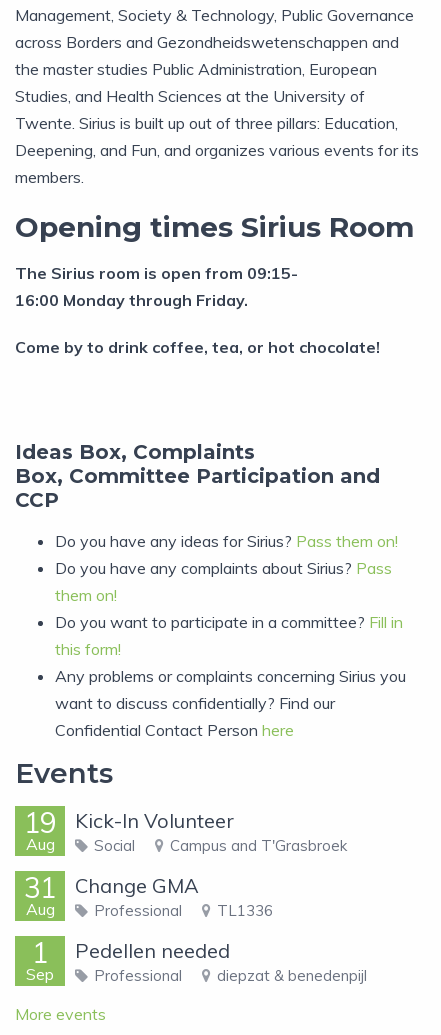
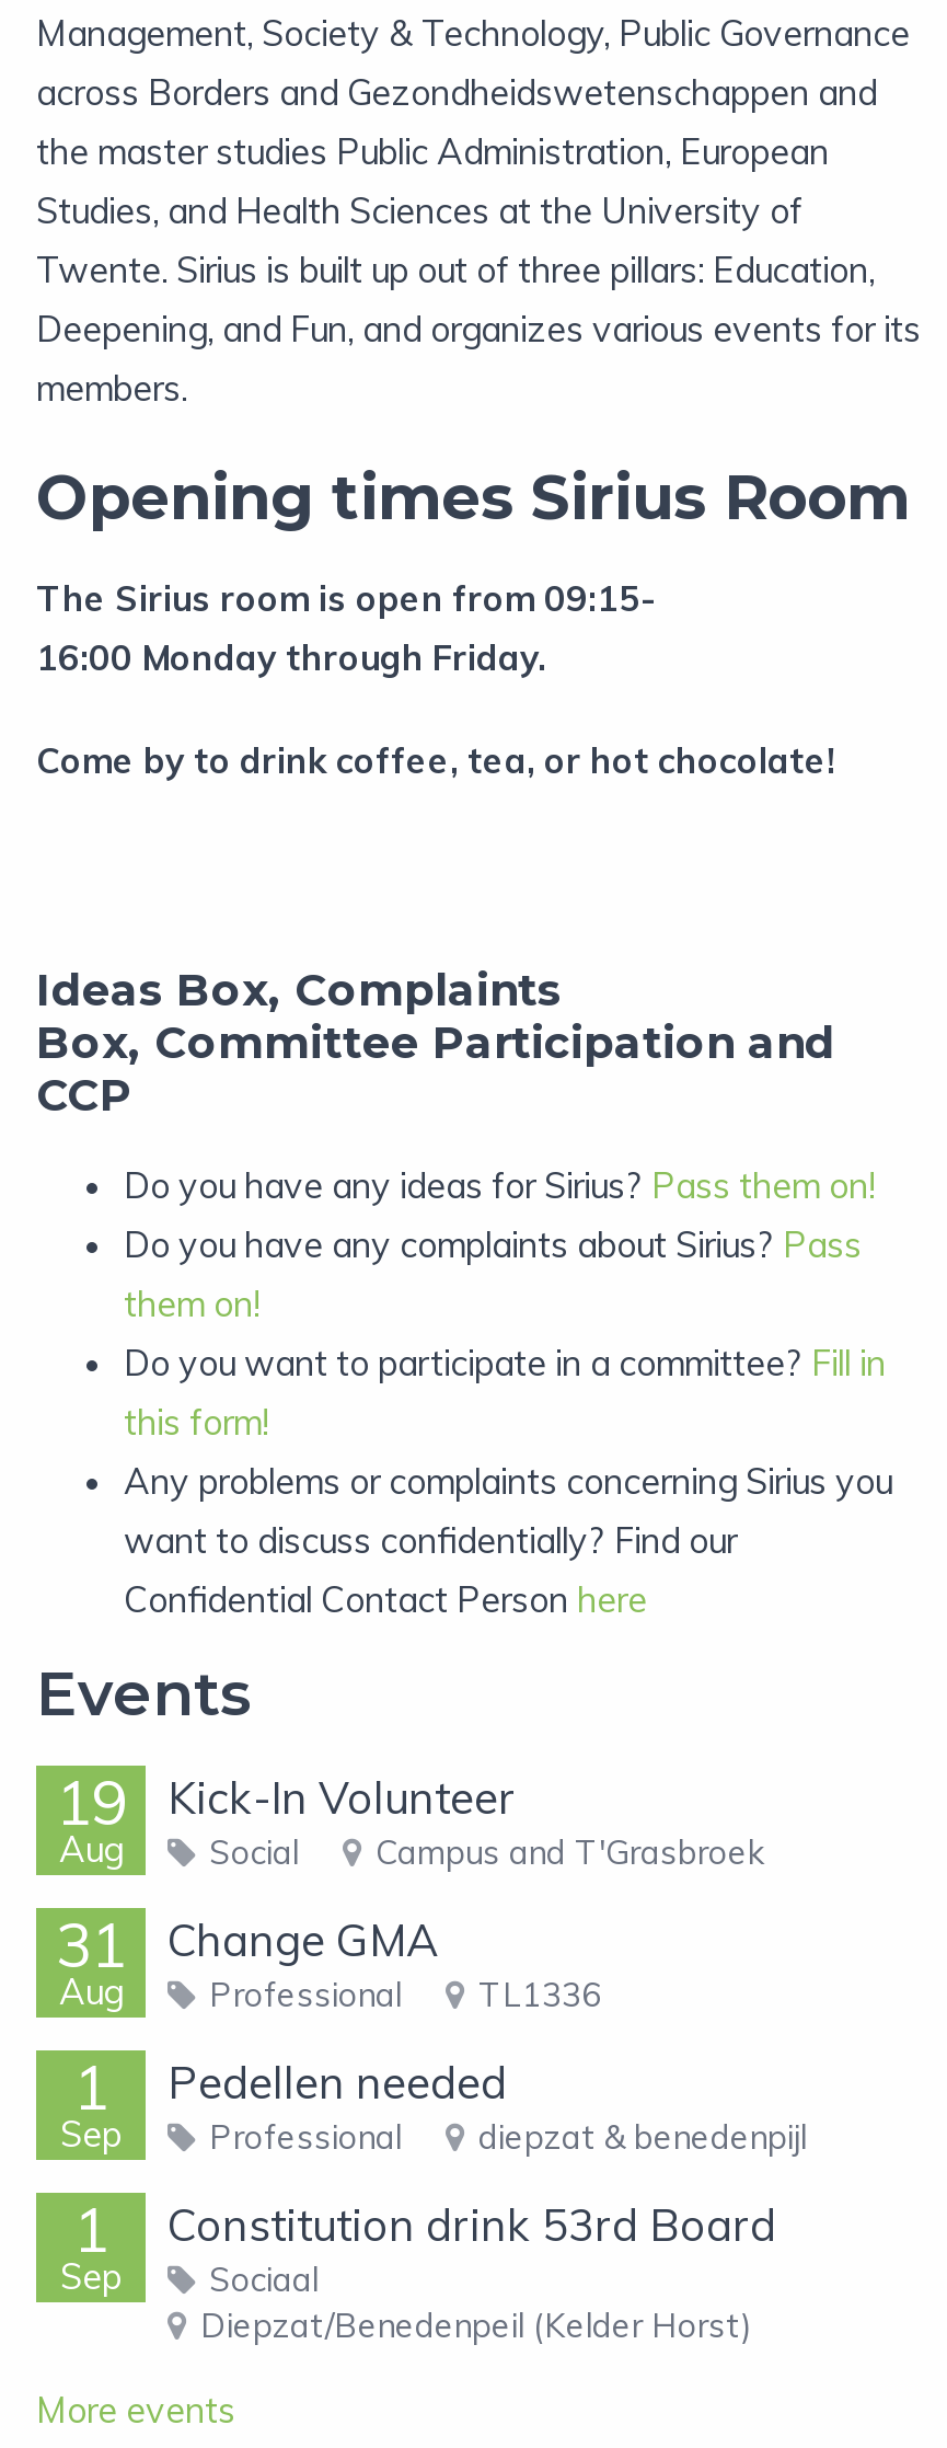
none -> [60,2191,122,2298] 1 | Sep
none -> [168,2197,776,2346] Constitution drink 53rd Board | Sociaal | Diepzat/Benedenpeil (Kelder Horst)

